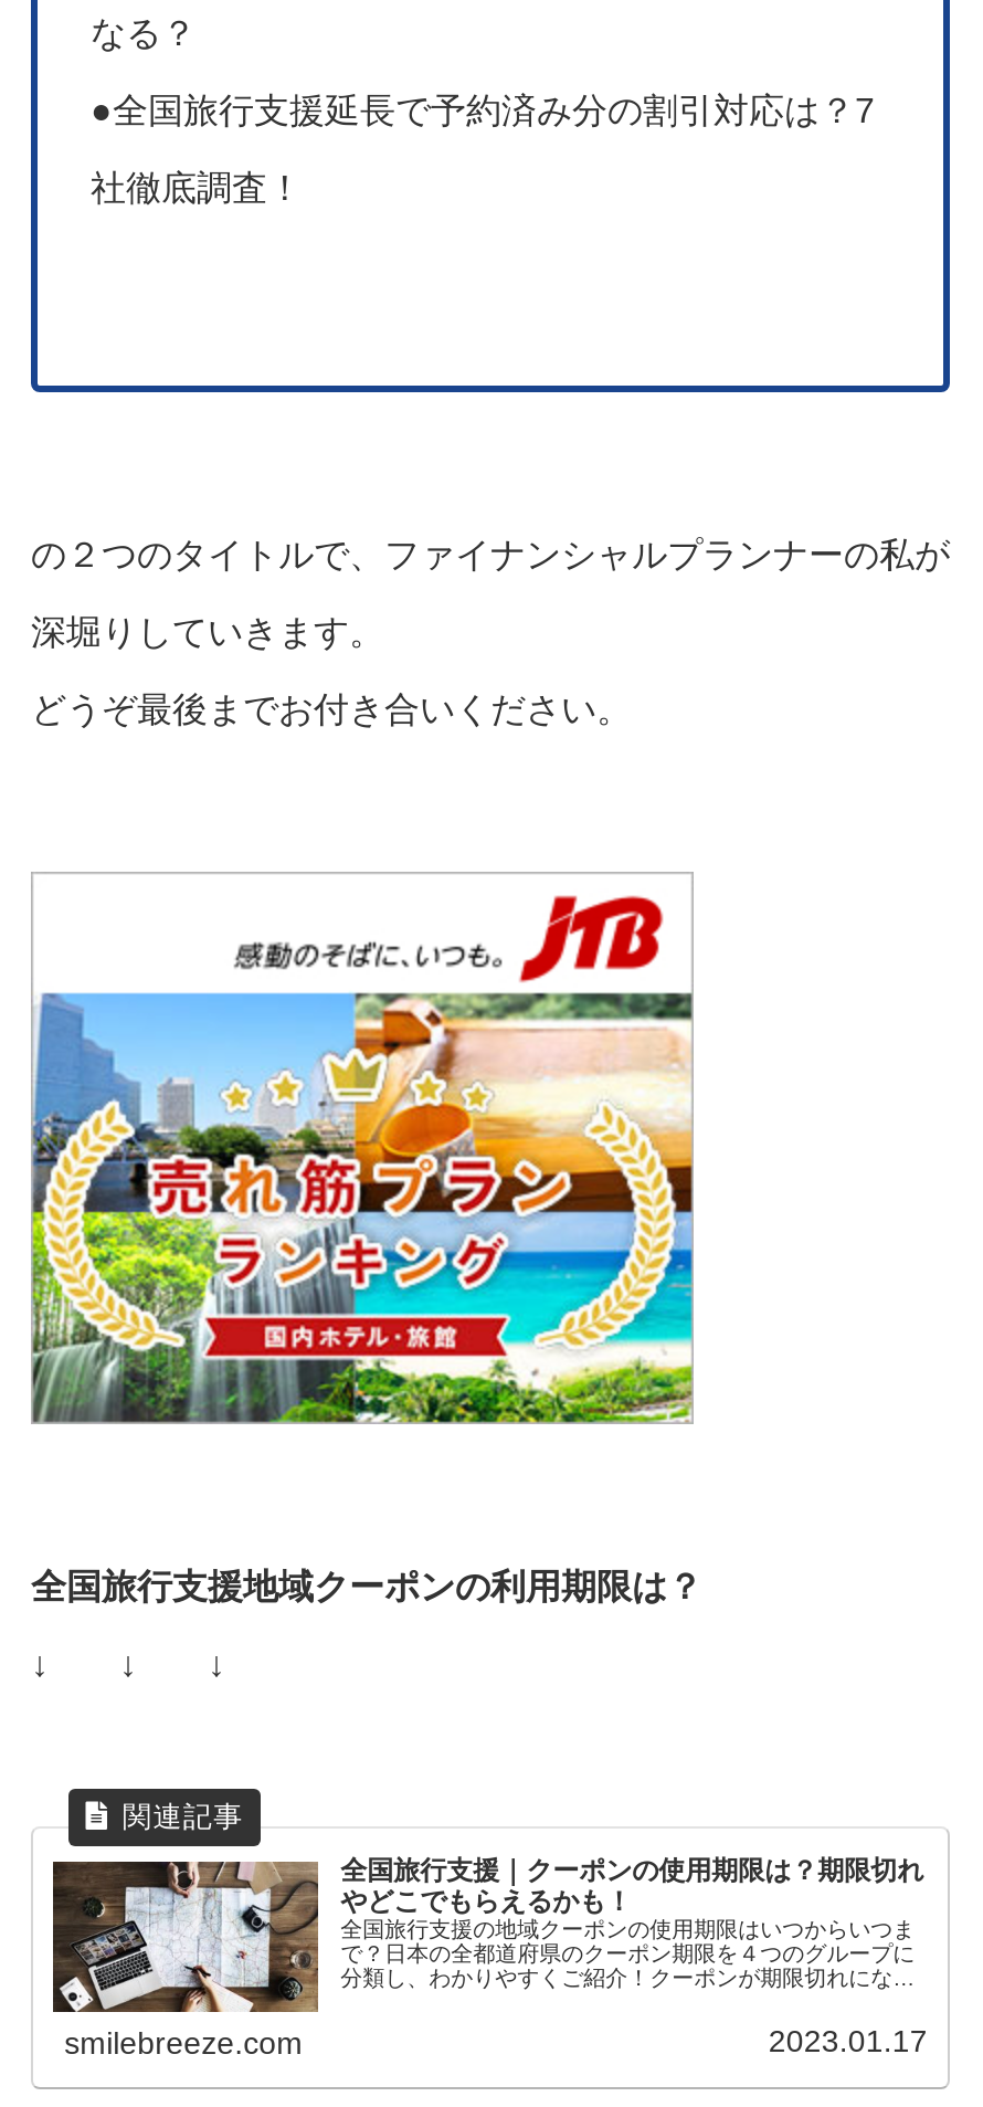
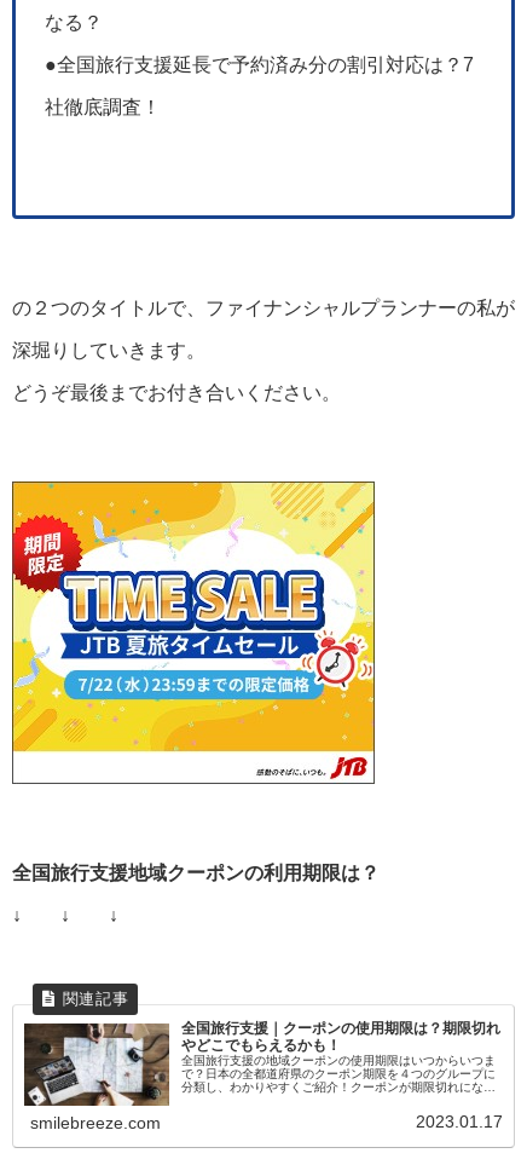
[31,872,696,1424] [image] -> [11,480,376,784] [image]

